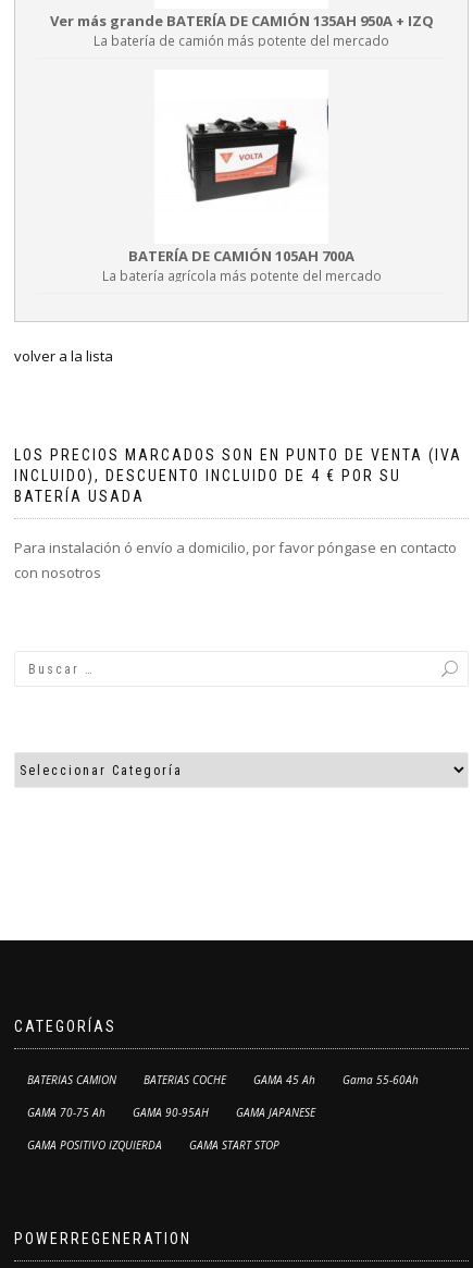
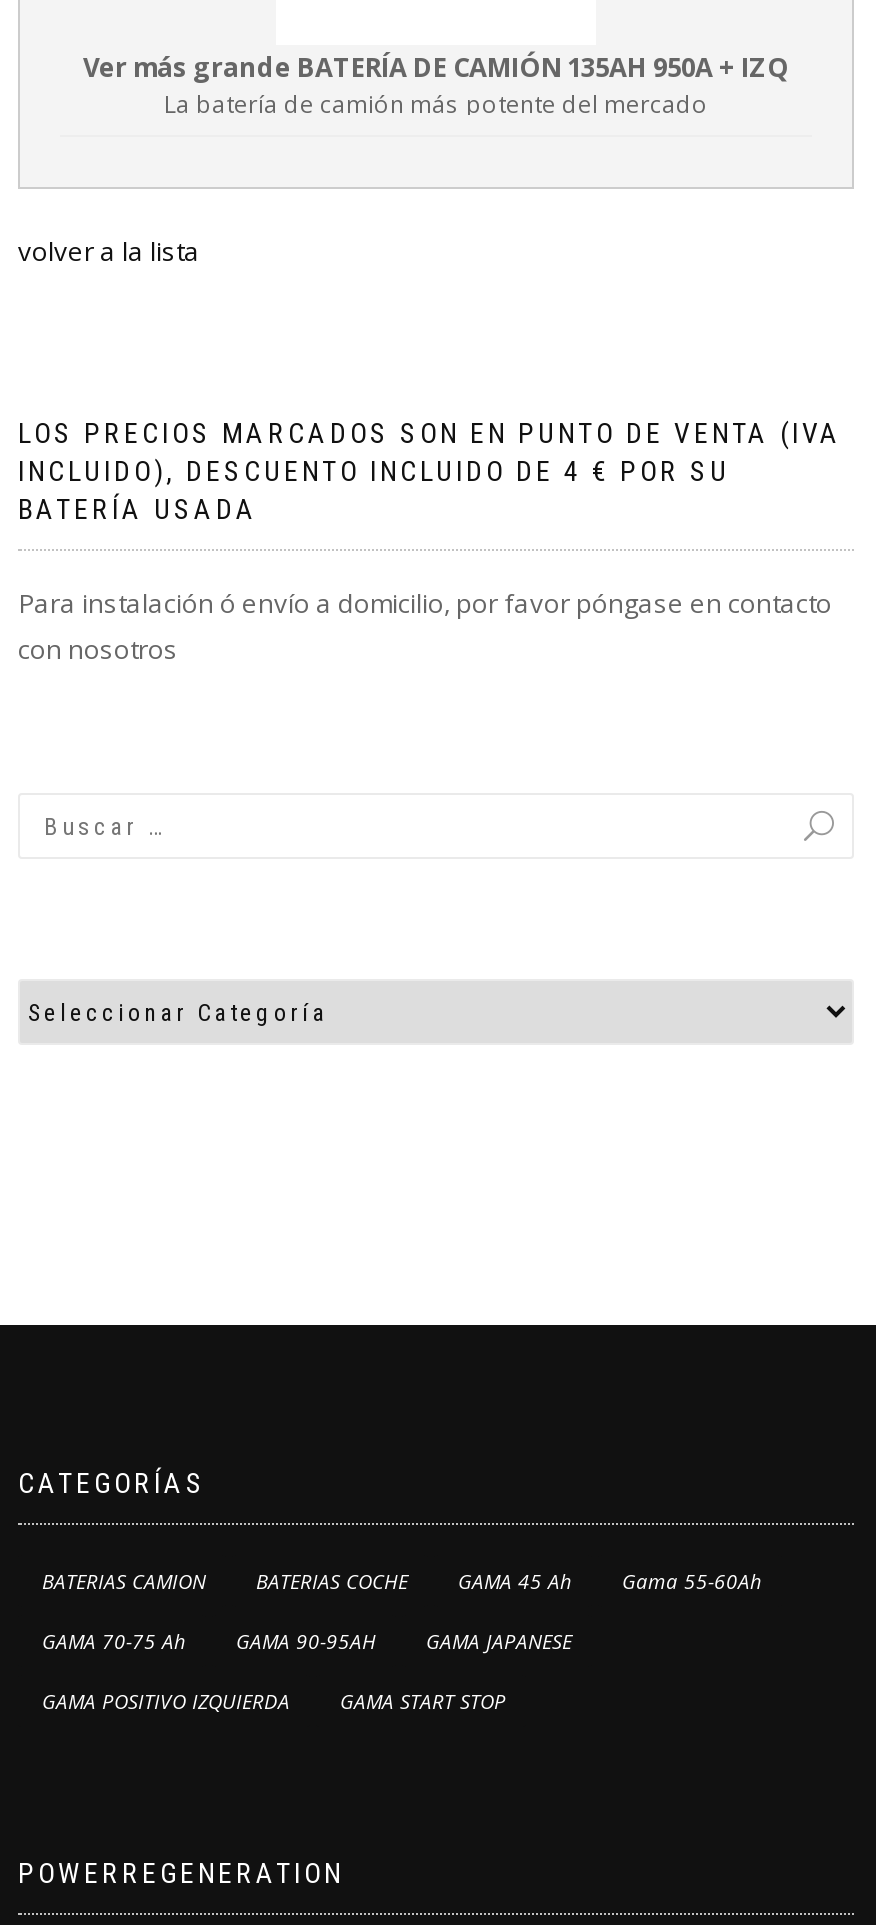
[186,116,301,202] [image] -> none
[102,246,381,285] BATERÍA DE CAMIÓN 105AH 700A | La batería agrícola más potente del mercado -> none

